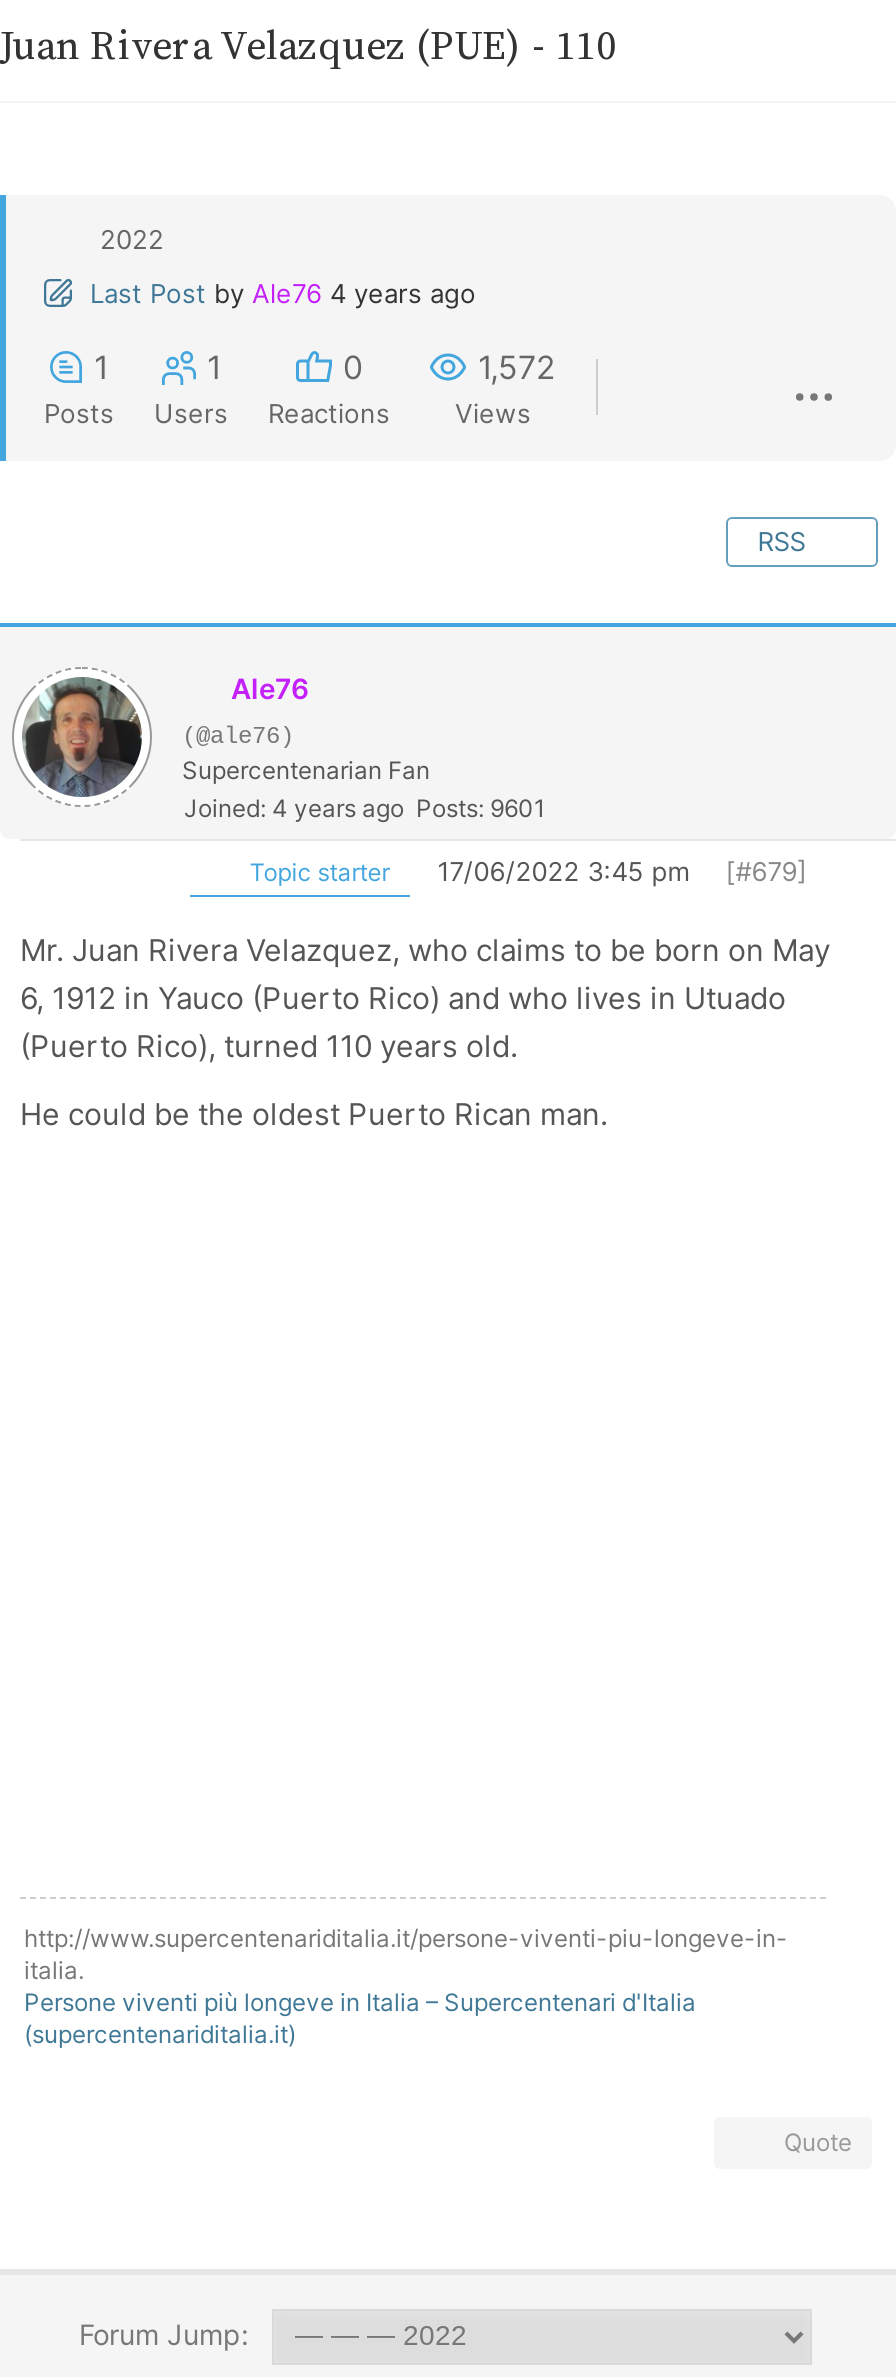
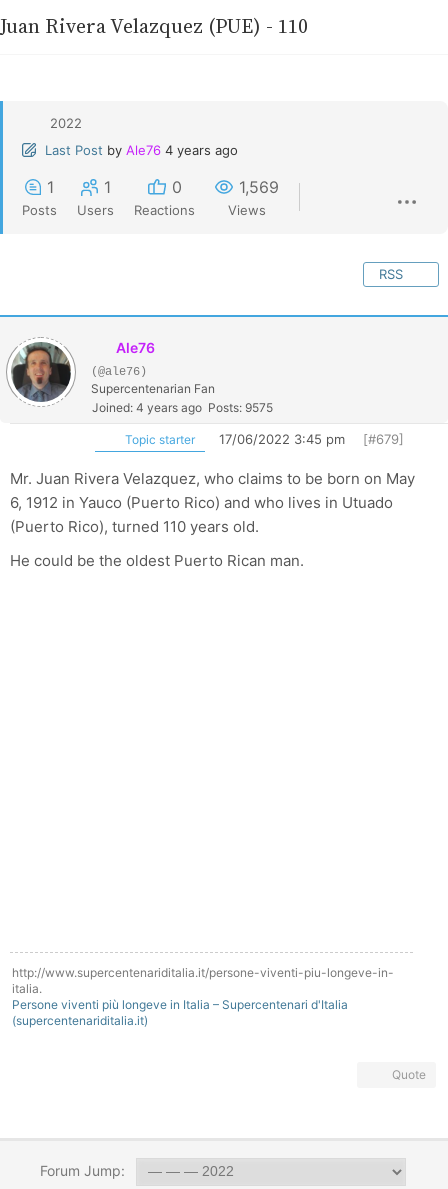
[478,346,556,386] 1,572 -> [239,177,279,197] 1,569
[184,792,546,822] Joined: 4 years ago Posts: 9601 -> [92,400,273,415] Joined: 4 years ago Posts: 9575

